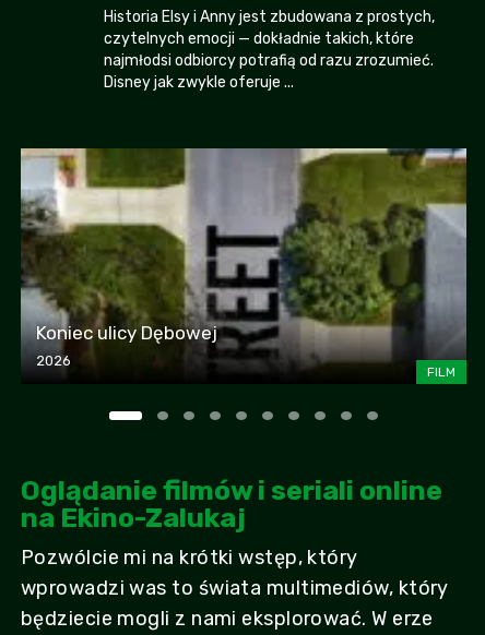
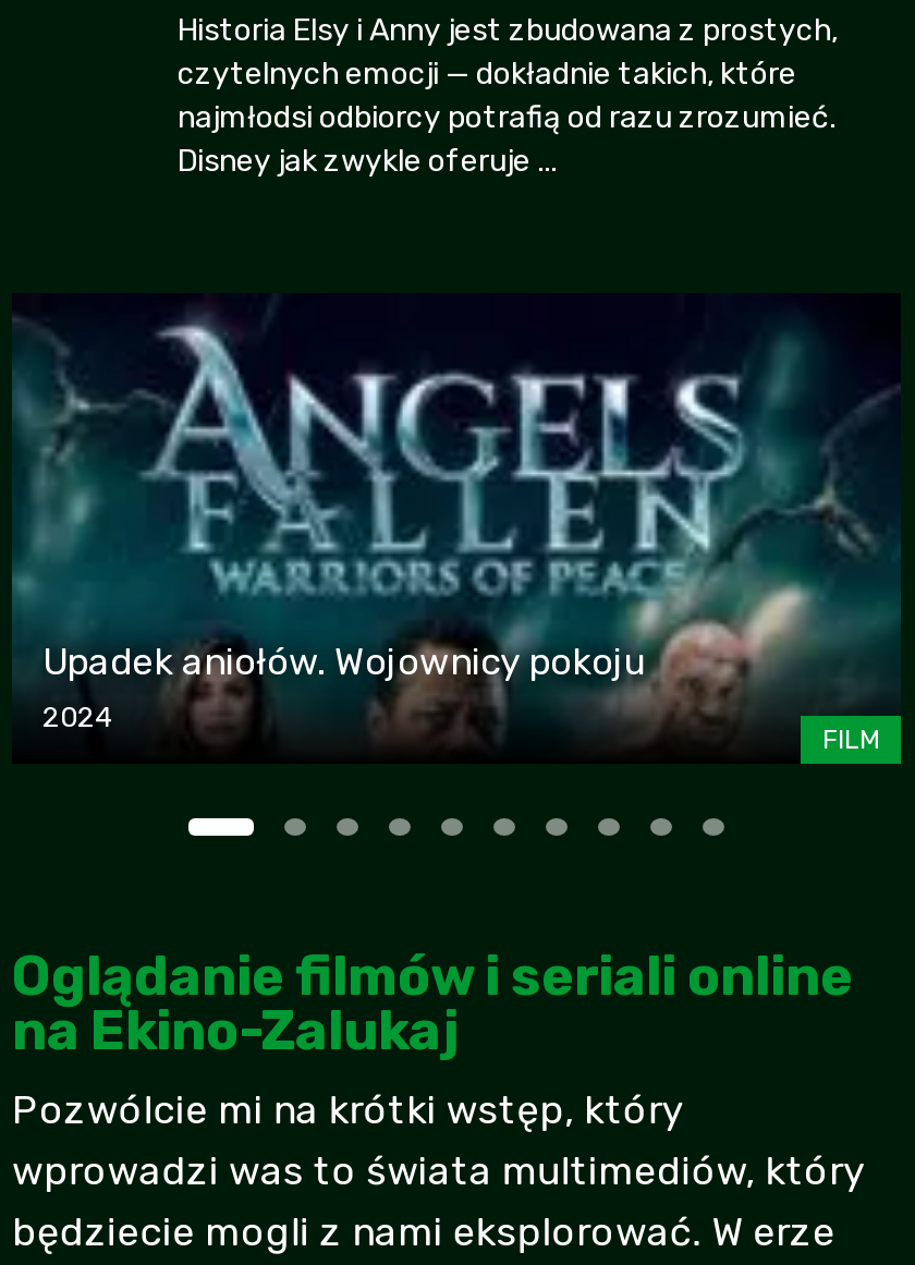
[20,147,468,372] [image] | Koniec ulicy Dębowej | 2026 -> [12,293,901,746] [image] | Upadek aniołów. Wojownicy pokoju | 2024

